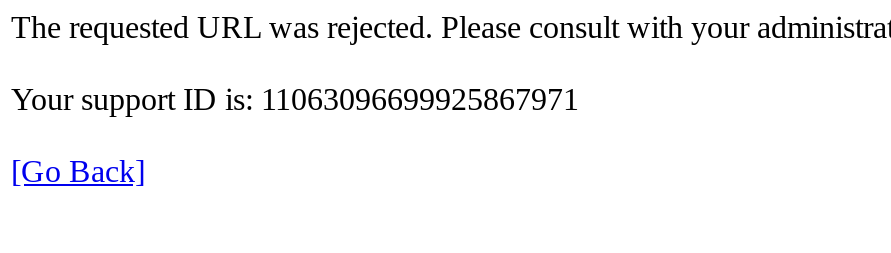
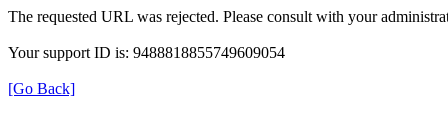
[11,82,579,116] Your support ID is: 11063096699925867971 -> [8,44,285,61] Your support ID is: 9488818855749609054

